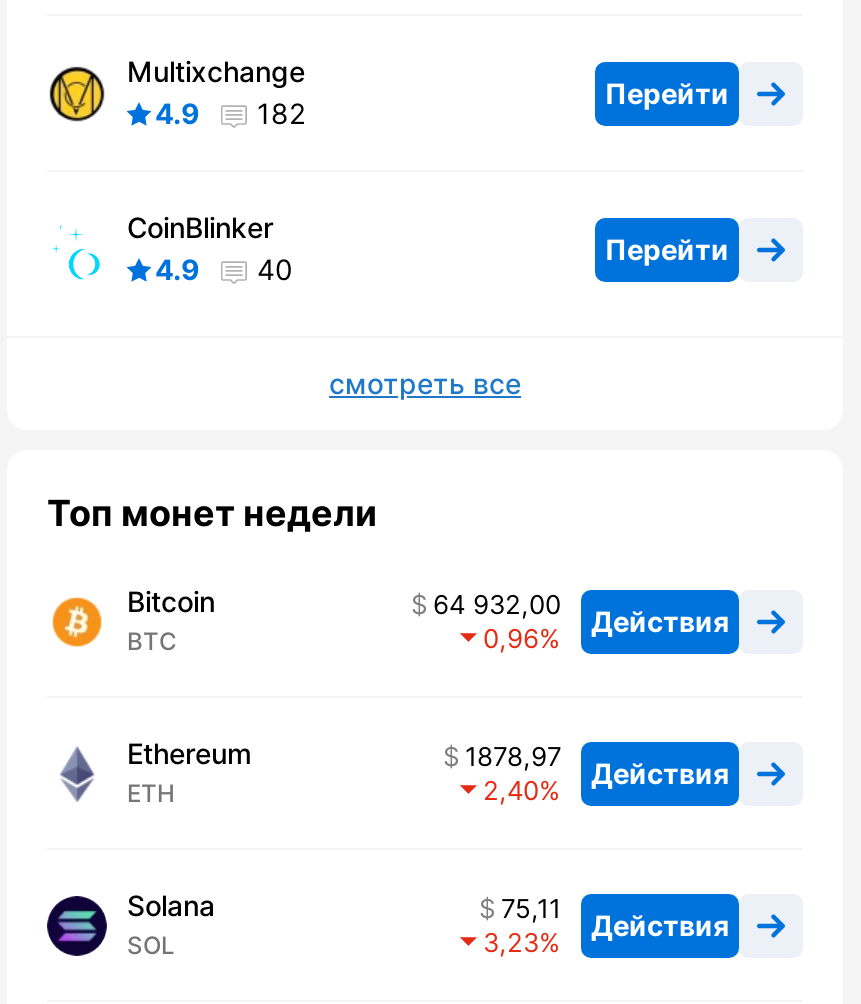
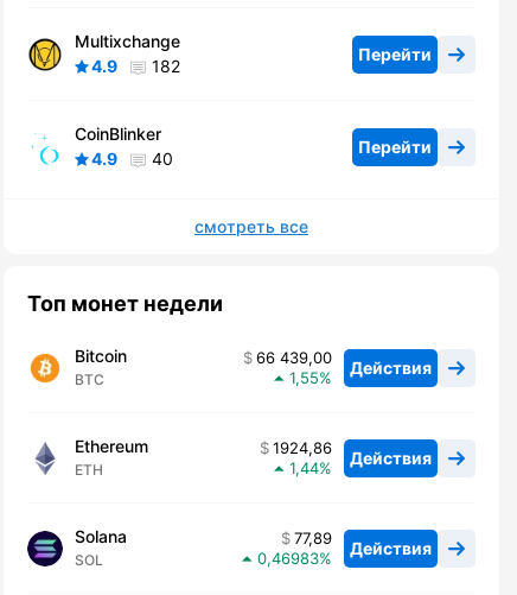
[433,589,729,638] 64 932,00 Действия -> [256,348,432,378] 66 439,00 Действия
[483,623,539,655] 0,96 -> [289,369,319,388] 1,55
[465,741,729,790] 1878,97 Действия -> [273,439,432,468] 1924,86 Действия
[483,775,539,807] 2,40 -> [289,459,319,478] 1,44
[501,893,729,942] 75,11 Действия -> [294,529,432,558] 77,89 Действия
[483,927,539,959] 3,23 -> [257,549,319,568] 0,46983

